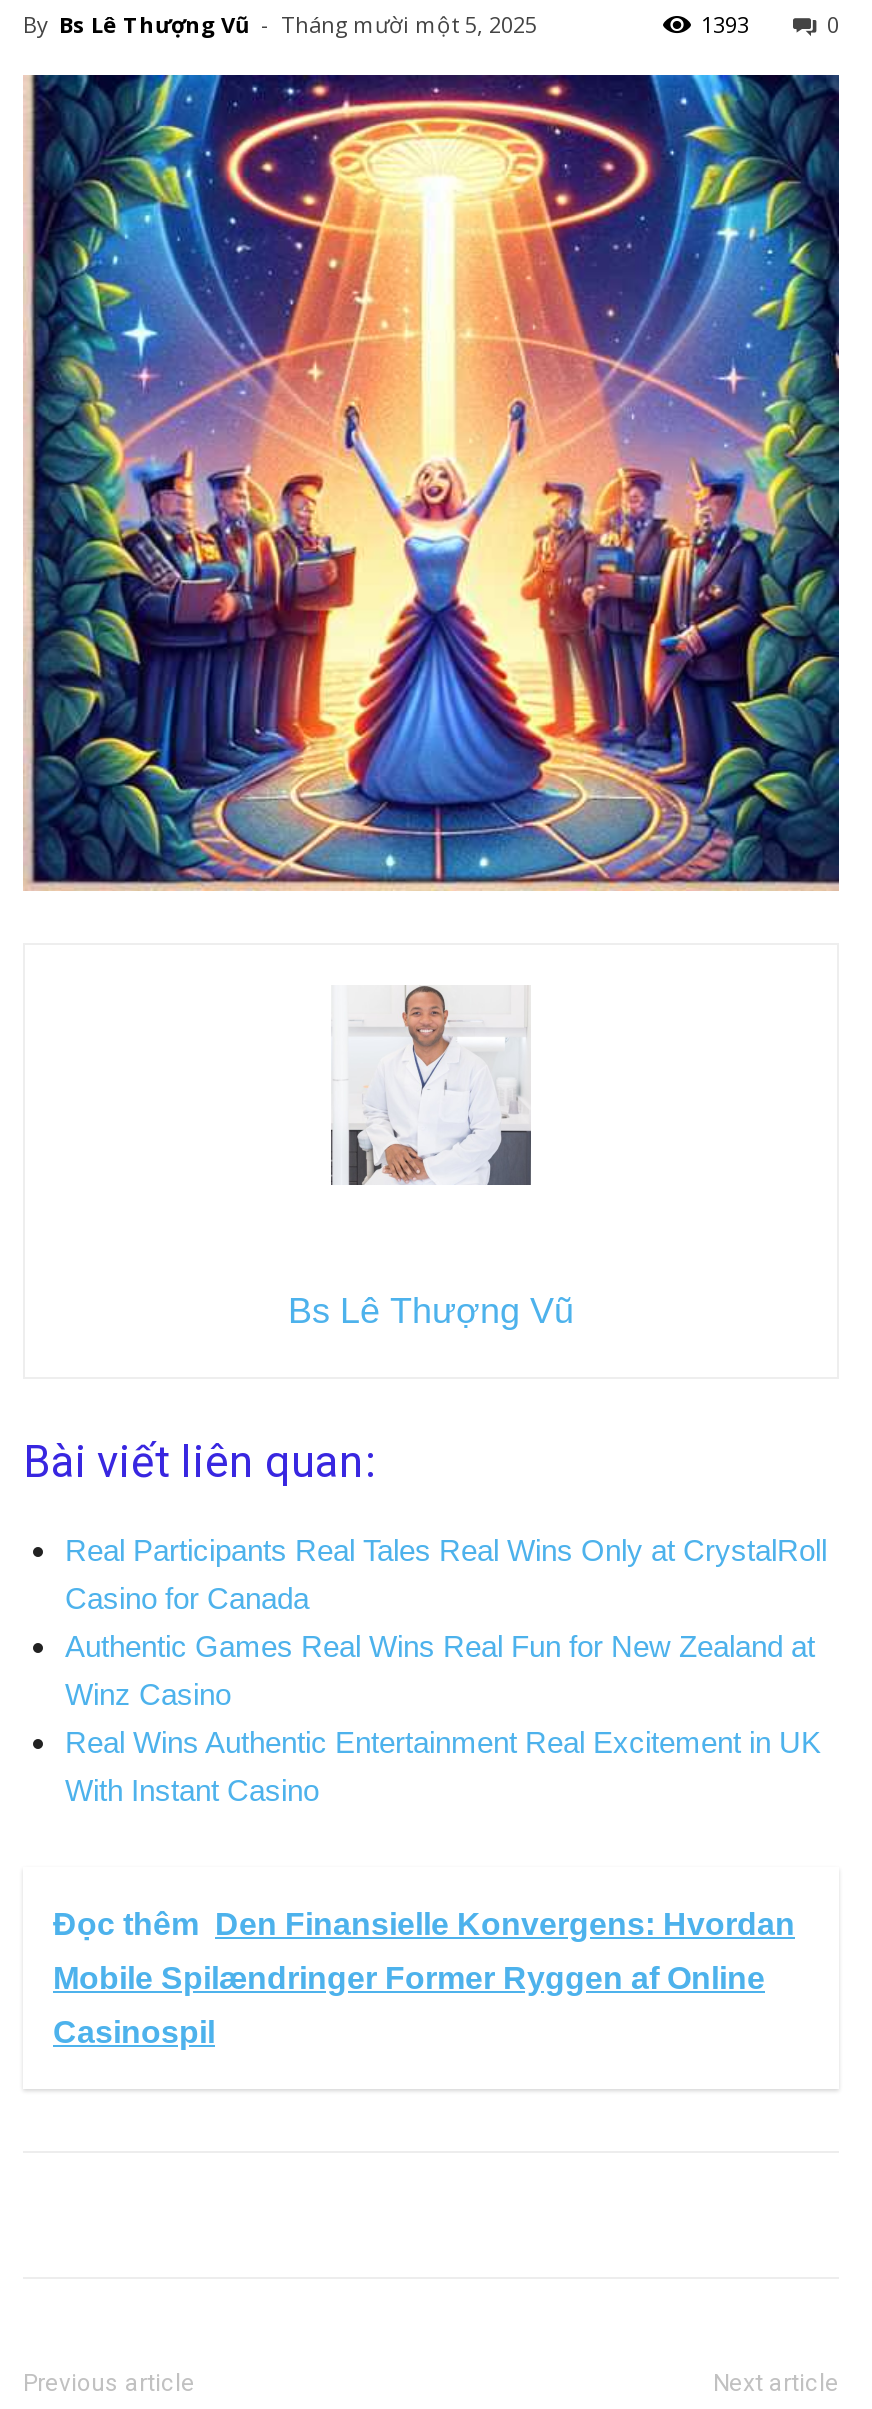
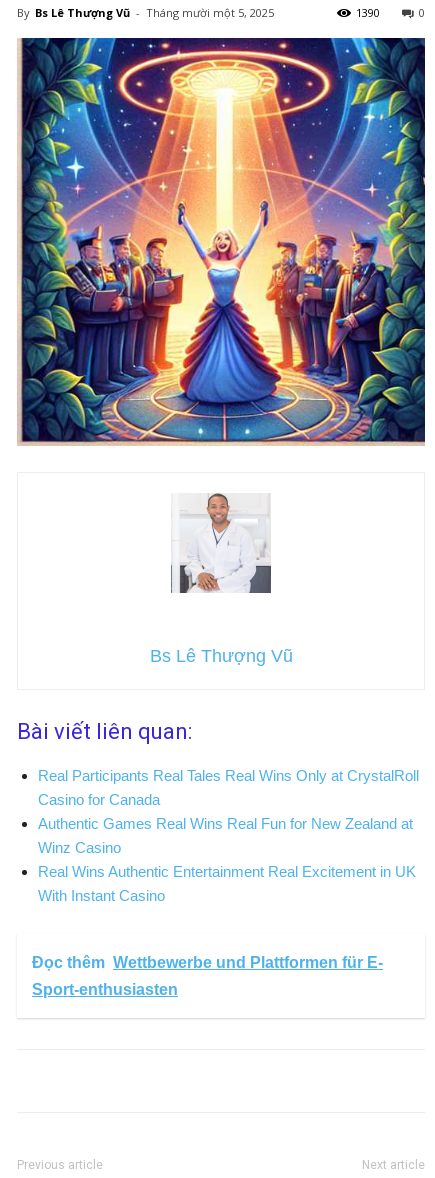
[701,9,749,39] 1393 -> [356,5,380,20] 1390
[53,1907,795,2049] Đọc thêm Den Finansielle Konvergens: Hvordan | Mobile Spilændringer Former Ryggen af Online | Casinospil -> [32,954,383,998] Đọc thêm Wettbewerbe und Plattformen für E- | Sport-enthusiasten

